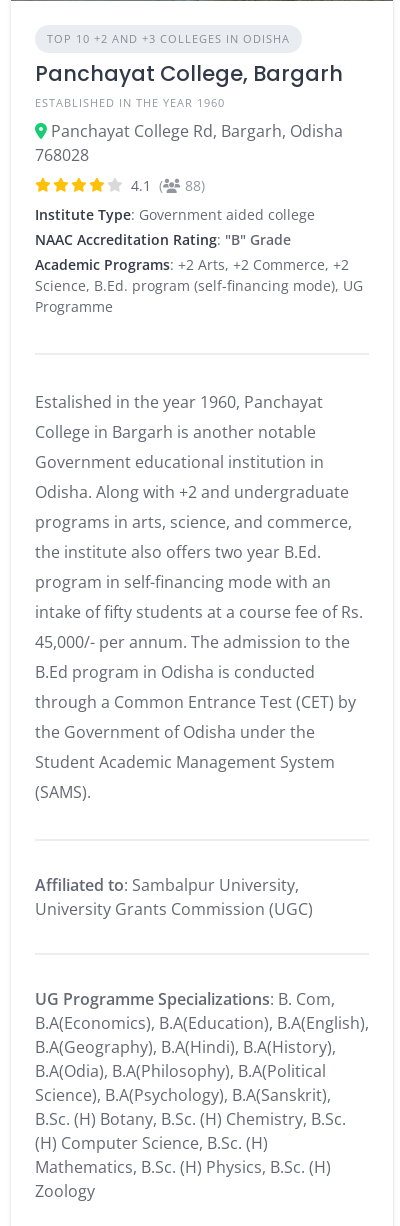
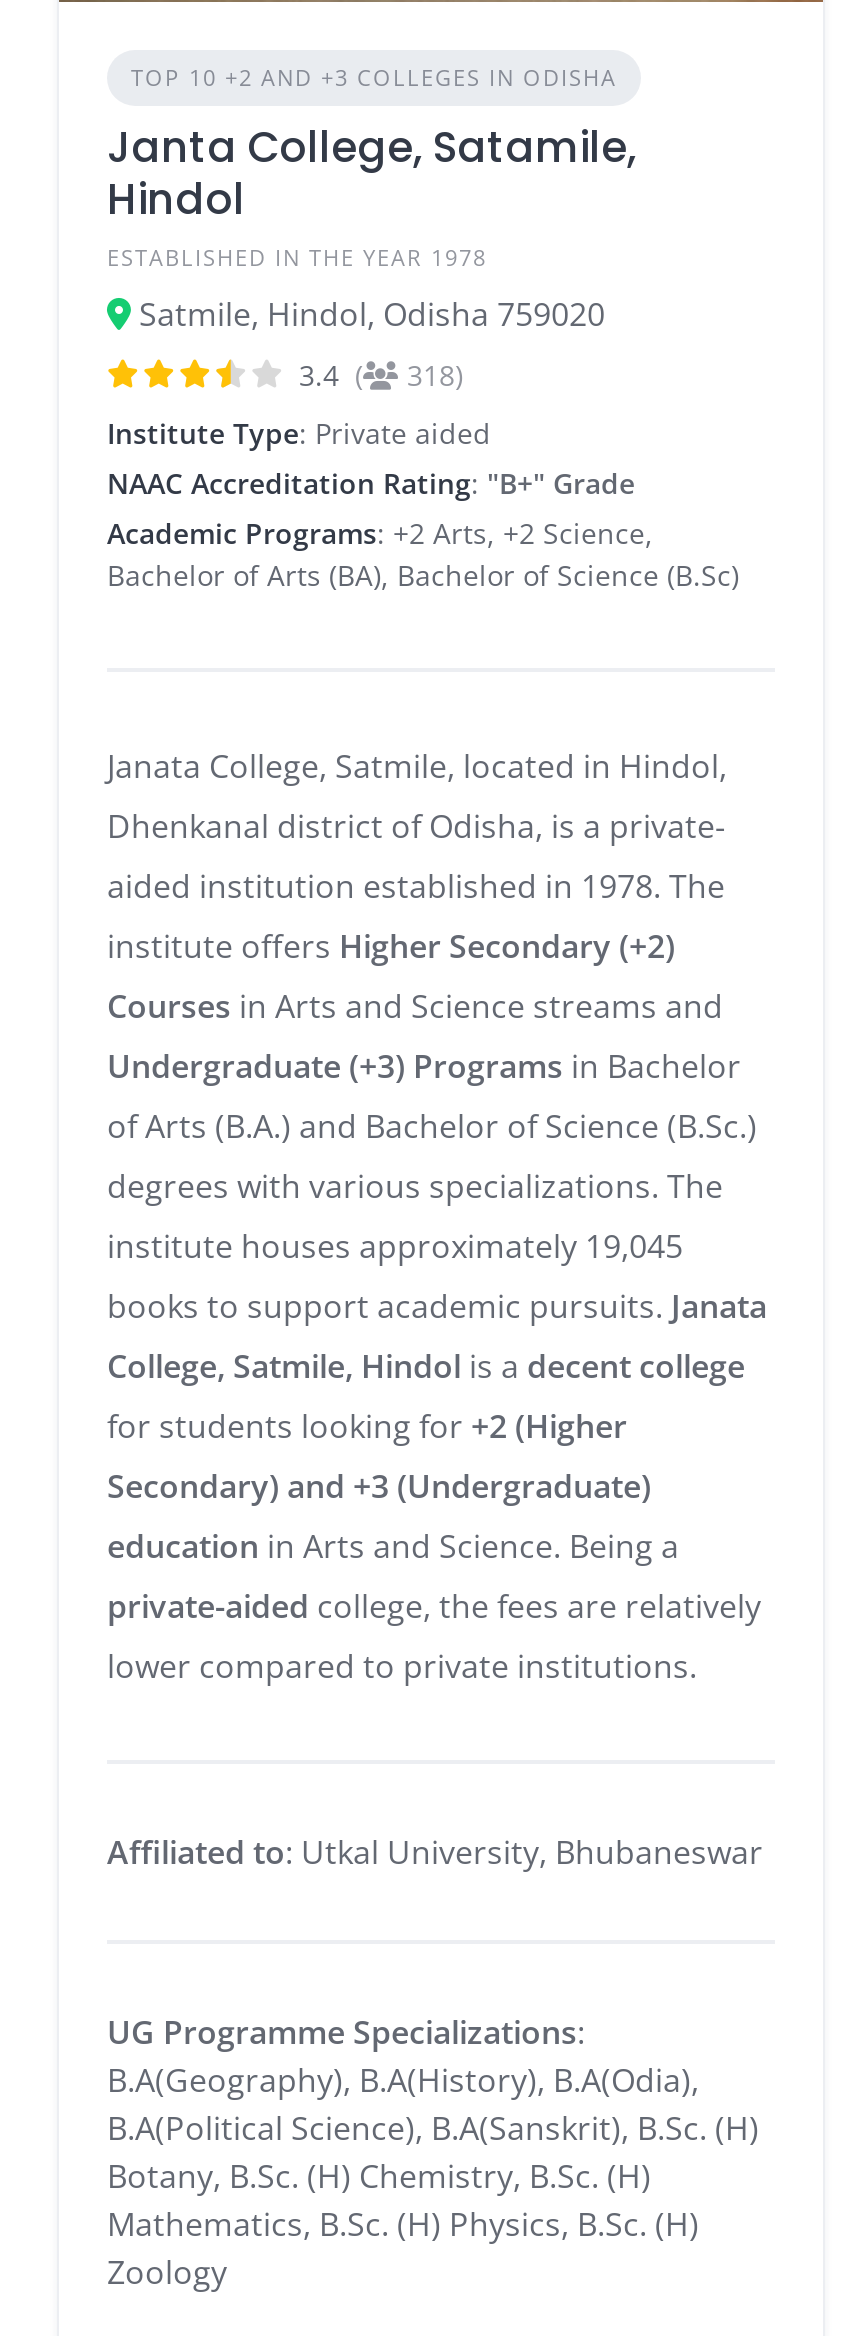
[35,58,343,109] Panchayat College, Bargarh | ESTABLISHED IN THE YEAR 1960 -> [107,117,637,271] Janta College, Satamile, | Hindol | ESTABLISHED IN THE YEAR 1978
[35,119,343,165] Panchayat College Rd, Bargarh, Odisha | 768028 -> [139,291,605,335] Satmile, Hindol, Odisha 759020
[131,175,205,194] 4.1 ( | 88) -> [299,355,463,393] 3.4 ( | 318)
[35,204,363,315] Institute Type: Government aided college | NAAC Accreditation Rating: "B" Grade | Academic Programs: +2 Arts, +2 Commerce, +2 | Science, B.Ed. program (self-financing mode), UG | Programme -> [107,413,739,593] Institute Type: Private aided | NAAC Accreditation Rating: "B+" Grade | Academic Programs: +2 Arts, +2 Science, | Bachelor of Arts (BA), Bachelor of Science (B.Sc)
[35,390,363,802] Estalished in the year 1960, Panchayat | College in Bargarh is another notable | Government educational institution in | Odisha. Along with +2 and undergraduate | programs in arts, science, and commerce, | the institute also offers two year B.Ed. | program in self-financing mode with an | intake of fifty students at a course fee of Rs. | 45,000/- per annum. The admission to the | B.Ed program in Odisha is conducted | through a Common Entrance Test (CET) by | the Government of Odisha under the | Student Academic Management System | (SAMS). -> [107,743,767,1687] Janata College, Satmile, located in Hindol, | Dhenkanal district of Odisha, is a private- | aided institution established in 1978. The | institute offers Higher Secondary (+2) | Courses in Arts and Science streams and | Undergraduate (+3) Programs in Bachelor | of Arts (B.A.) and Bachelor of Science (B.Sc.) | degrees with various specializations. The | institute houses approximately 19,045 | books to support academic pursuits. Janata | College, Satmile, Hindol is a decent college | for students looking for +2 (Higher | Secondary) and +3 (Undergraduate) | education in Arts and Science. Being a | private-aided college, the fees are relatively | lower compared to private institutions.
[35,873,313,919] Affiliated to: Sambalpur University, | University Grants Commission (UGC) -> [107,1829,763,1873] Affiliated to: Utkal University, Bhubaneswar
[35,987,369,1153] UG Programme Specializations: B. Com, | B.A(Economics), B.A(Education), B.A(English), | B.A(Geography), B.A(Hindi), B.A(History), | B.A(Odia), B.A(Philosophy), B.A(Political | Science), B.A(Psychology), B.A(Sanskrit), | B.Sc. (H) Botany, B.Sc. (H) Chemistry, B.Sc. | (H) Computer Science, B.Sc. (H) -> [107,2009,759,2197] UG Programme Specializations: | B.A(Geography), B.A(History), B.A(Odia), | B.A(Political Science), B.A(Sanskrit), B.Sc. (H) | Botany, B.Sc. (H) Chemistry, B.Sc. (H)

